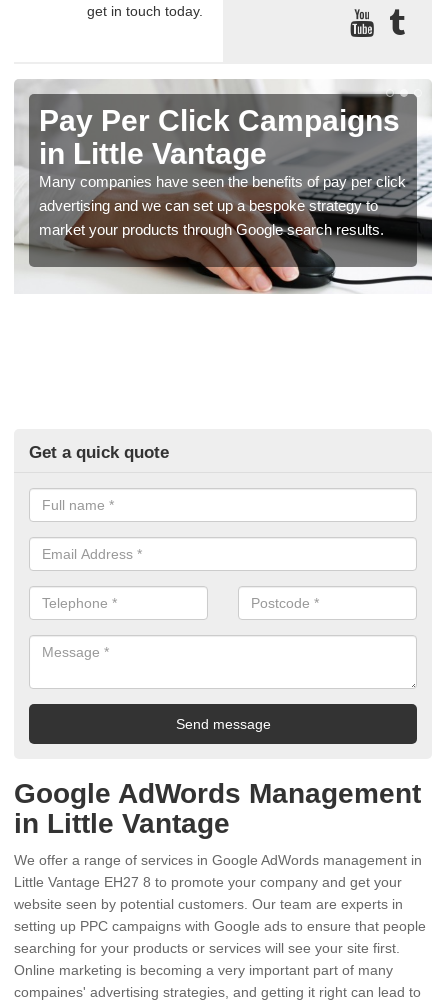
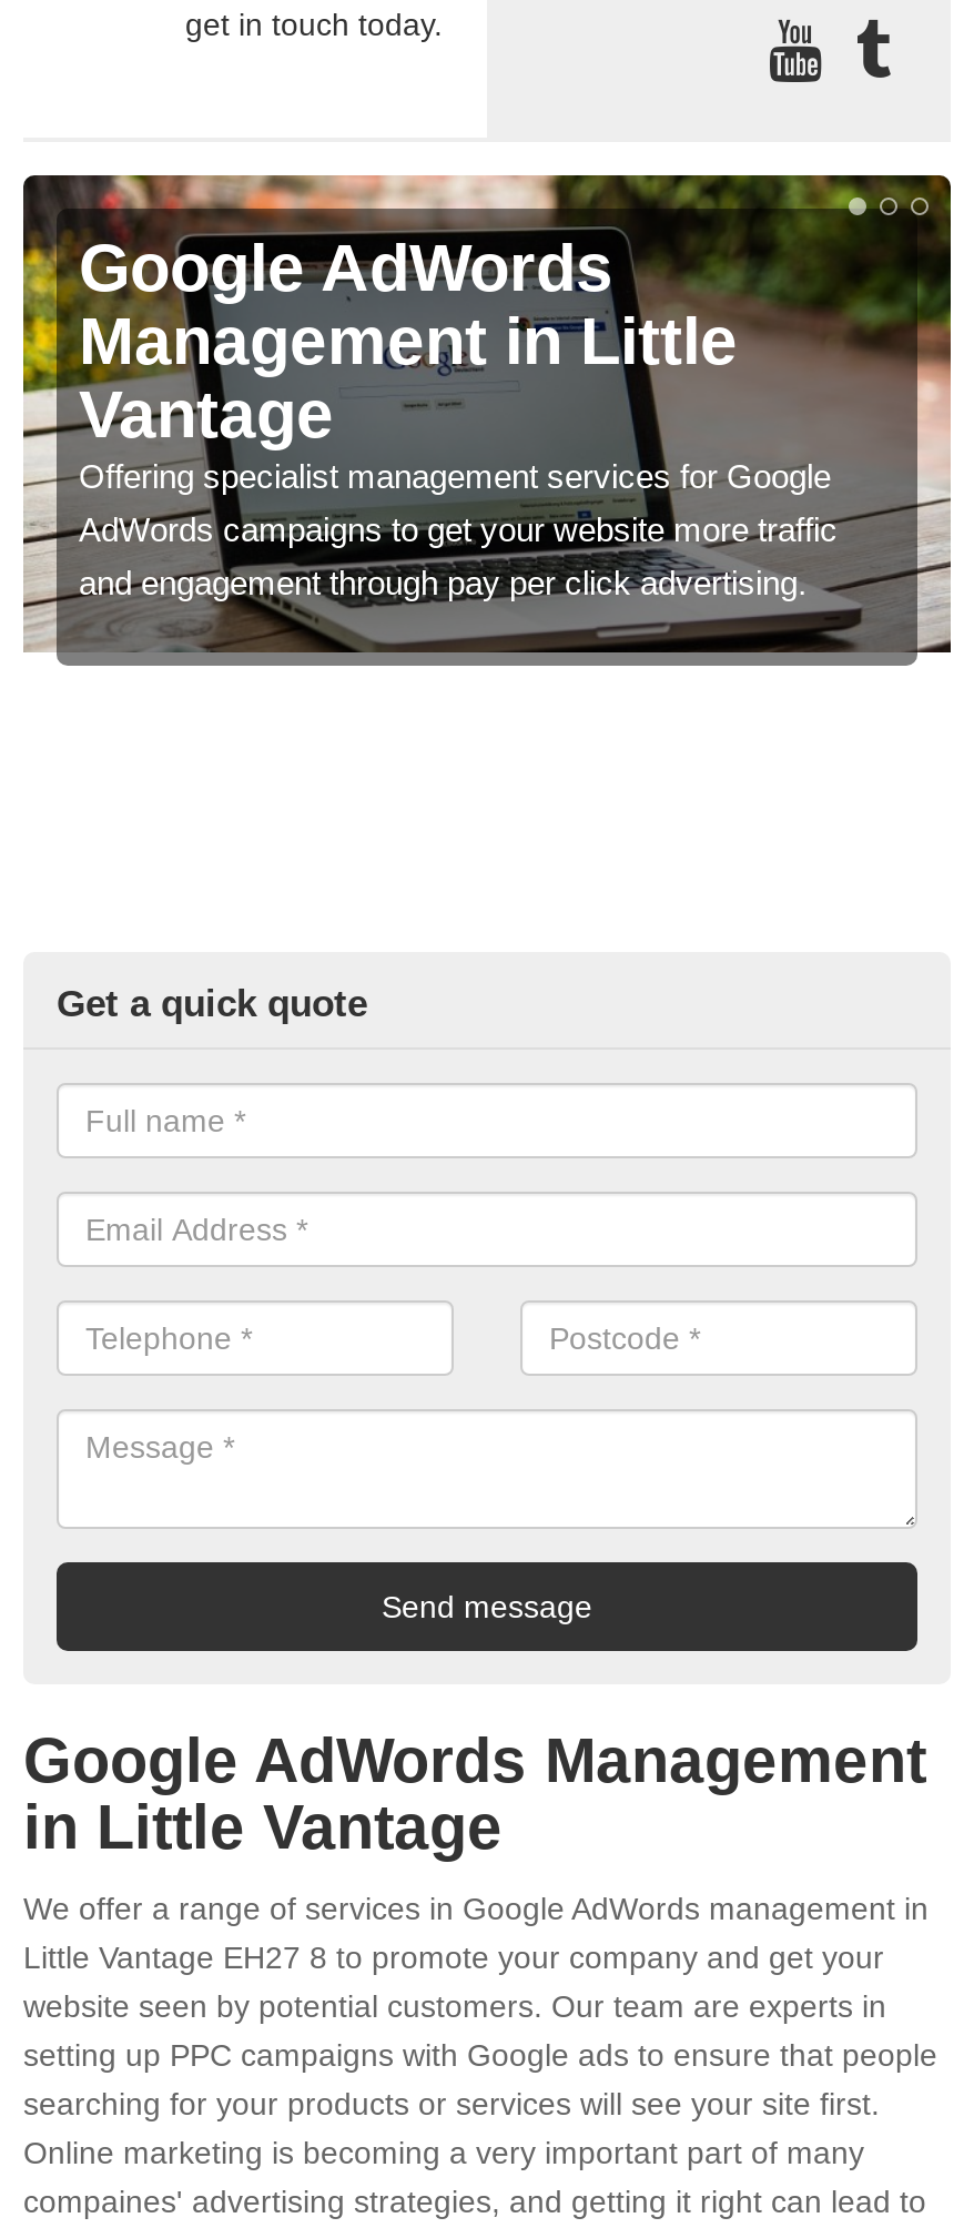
[14,79,433,300] [image] | Pay Per Click Campaigns | in Little Vantage | Many companies have seen the benefits of pay per click | advertising and we can set up a bespoke strategy to | market your products through Google search results. -> [21,173,953,668] [image] | Google AdWords | Management in Little | Vantage | Offering specialist management services for Google | AdWords campaigns to get your website more traffic | and engagement through pay per click advertising.

